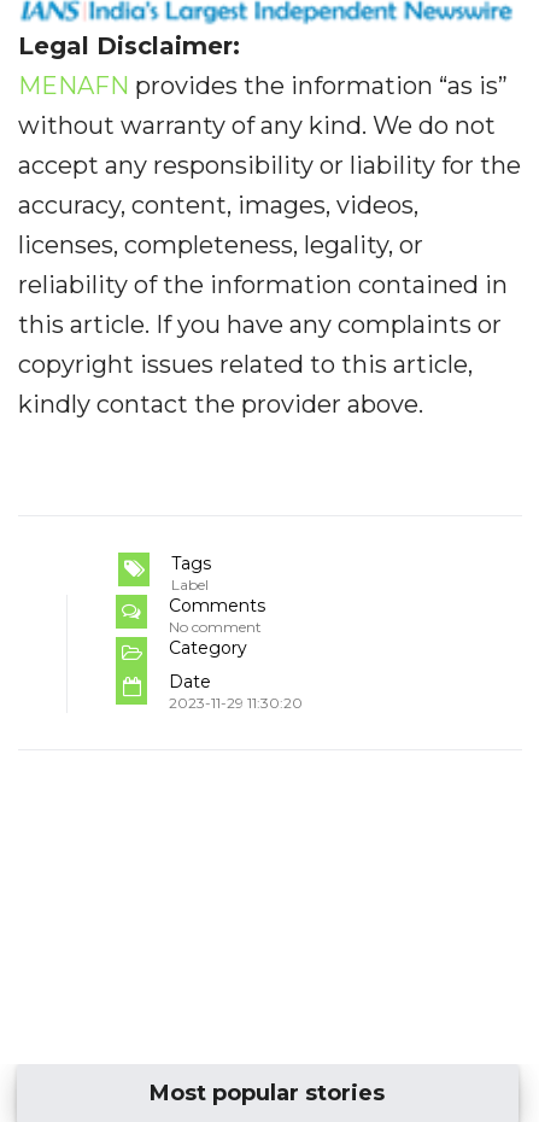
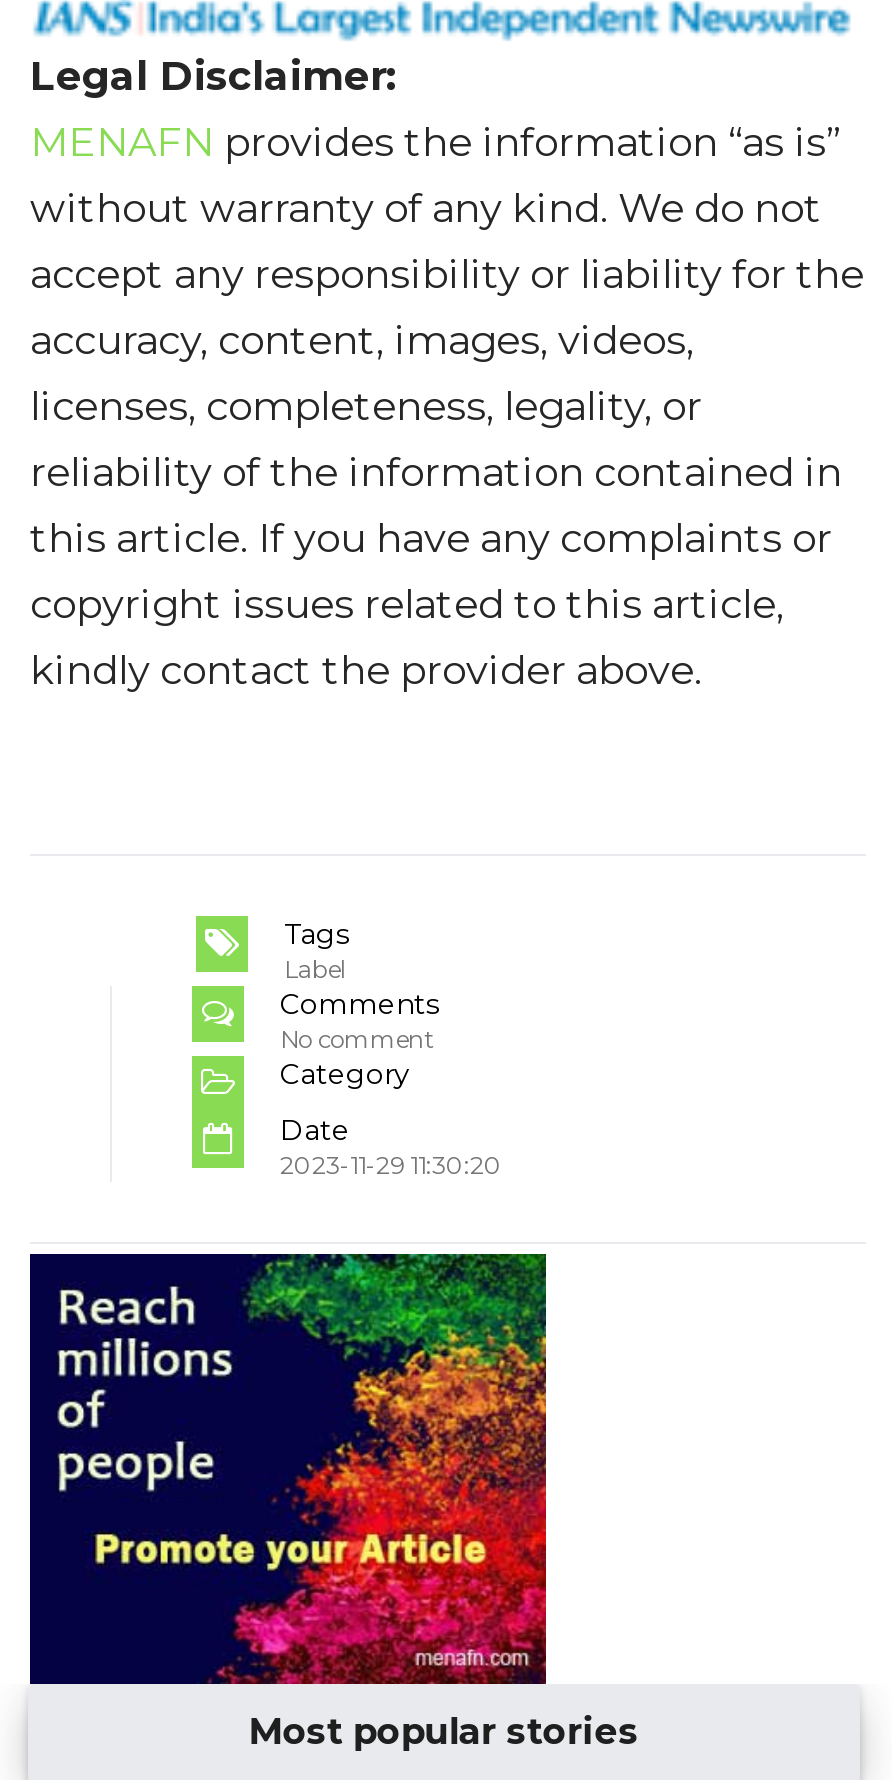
none -> [28,1252,548,1686] [image]

